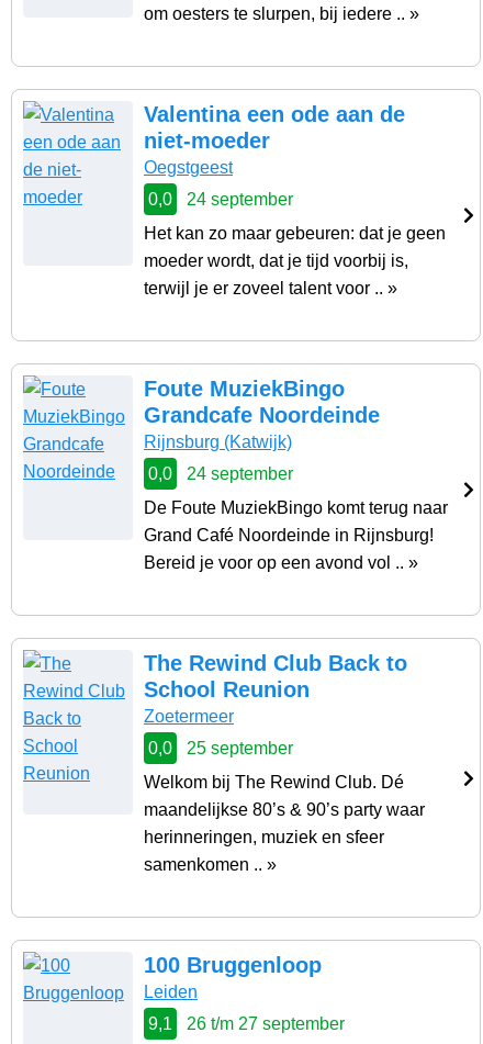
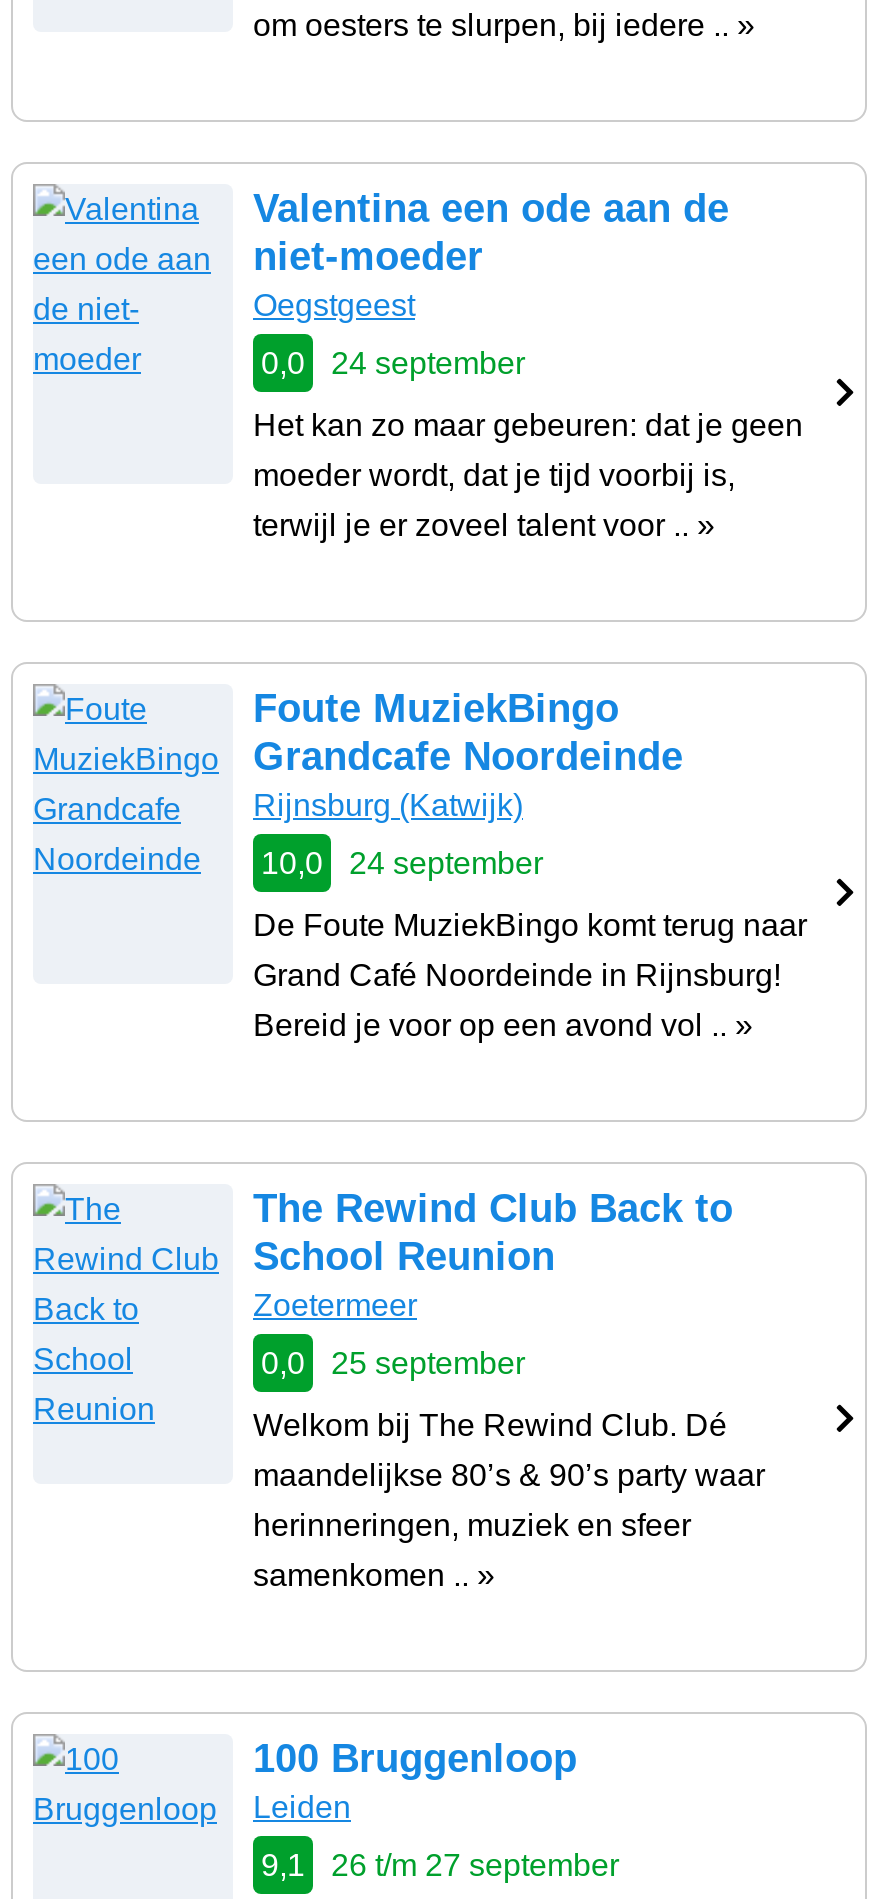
[148,464,293,483] 0,0 24 september -> [261,846,543,880] 10,0 24 september

